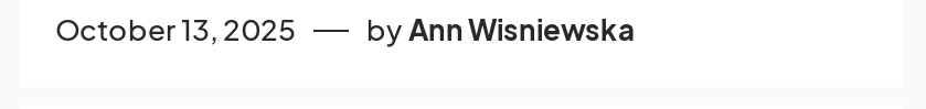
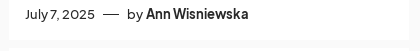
[55,11,636,46] October 13, 2025 by Ann Wisniewska -> [25,6,249,22] July 7, 2025 by Ann Wisniewska

